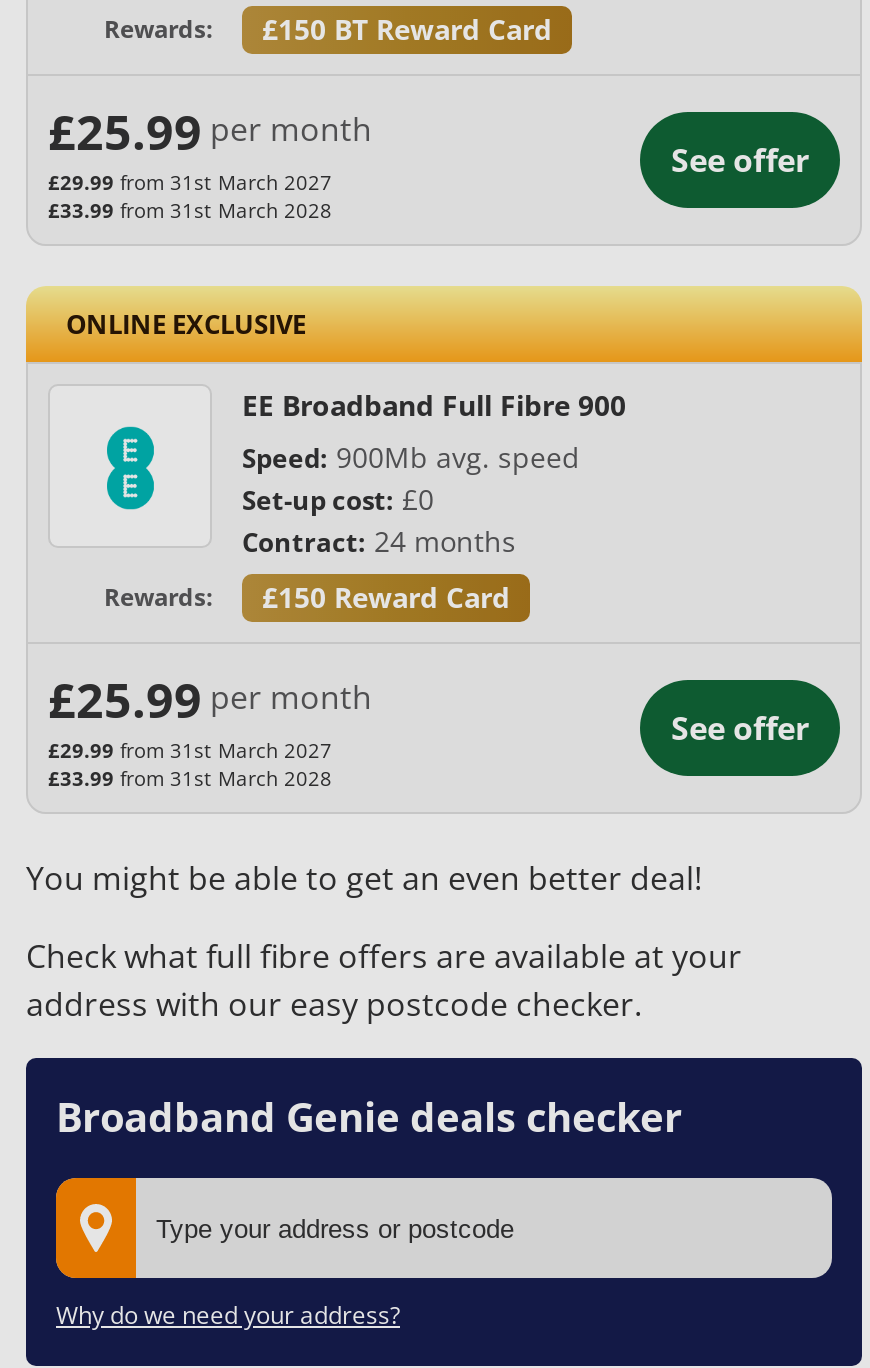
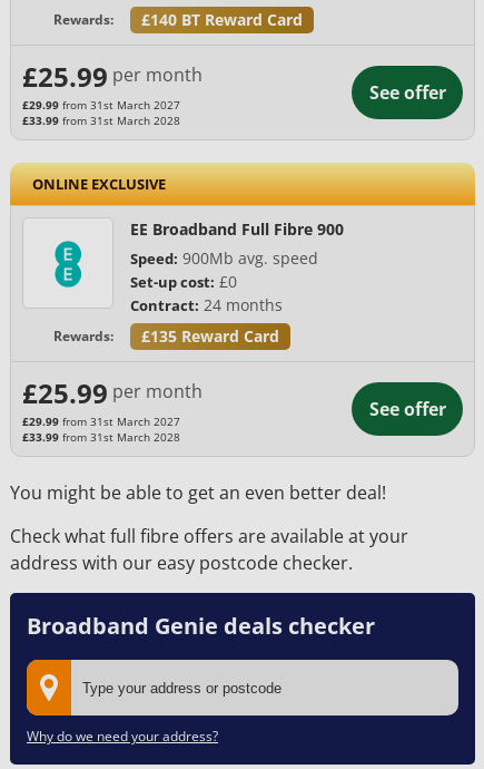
[262,9,552,47] £150 BT Reward Card -> [141,9,303,30] £140 BT Reward Card
[104,579,510,617] Rewards: £150 Reward Card -> [53,326,279,347] Rewards: £135 Reward Card

